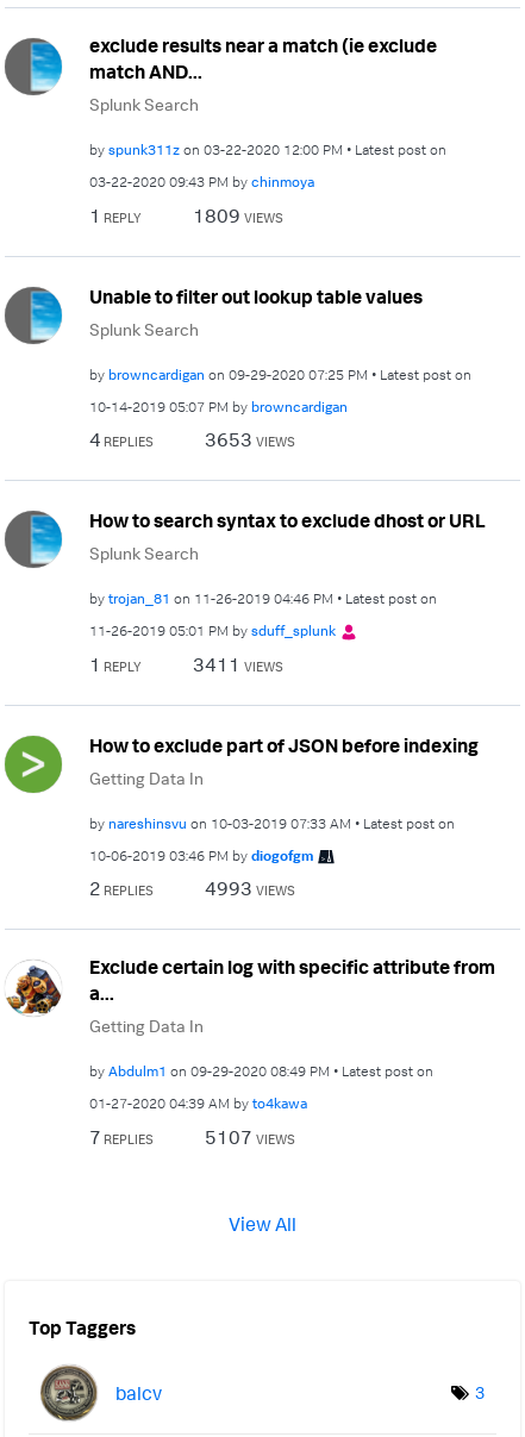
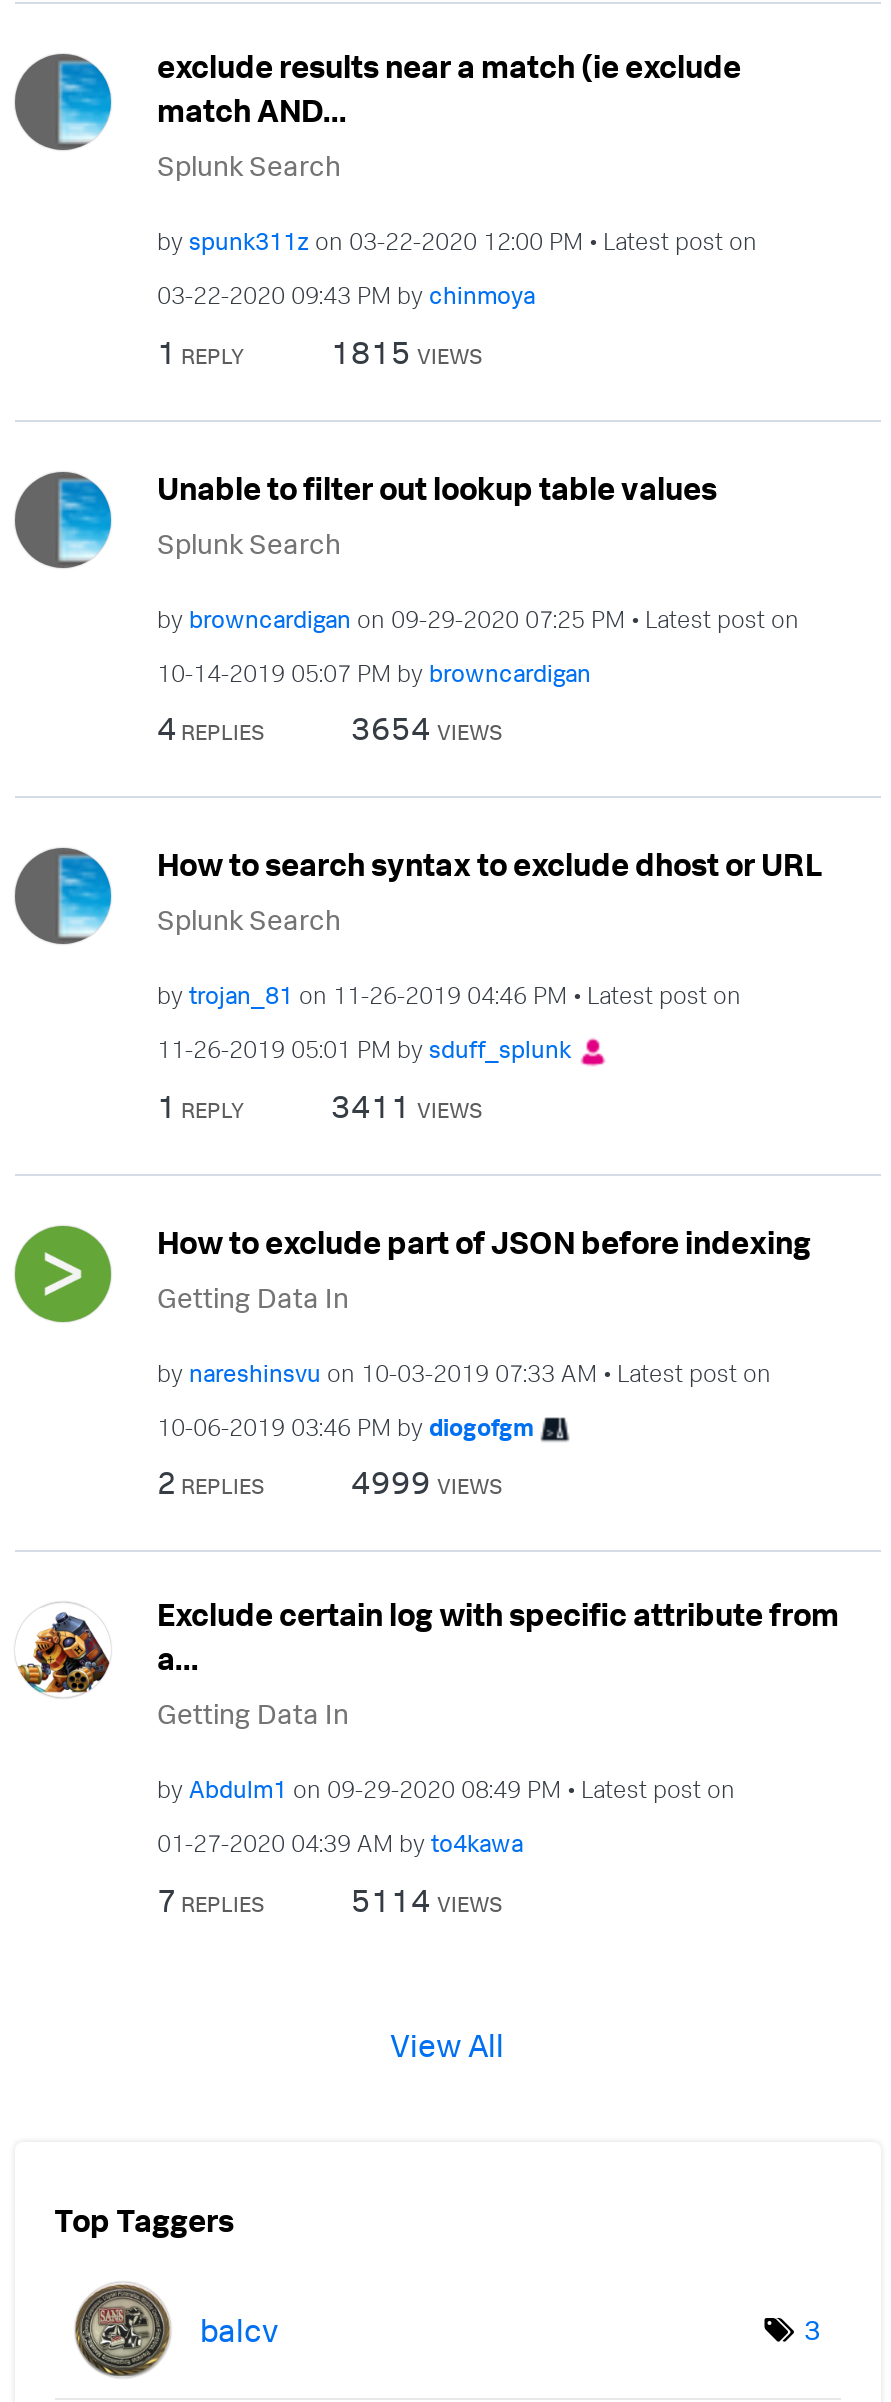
[193,203,283,227] 1809 VIEWS -> [331,331,483,371] 1815 VIEWS
[205,427,295,451] 3653 VIEWS -> [351,708,503,748] 3654 VIEWS
[205,876,295,900] 4993 VIEWS -> [351,1462,503,1502] 4999 VIEWS
[205,1124,295,1148] 5107 VIEWS -> [351,1879,503,1919] 5114 VIEWS

